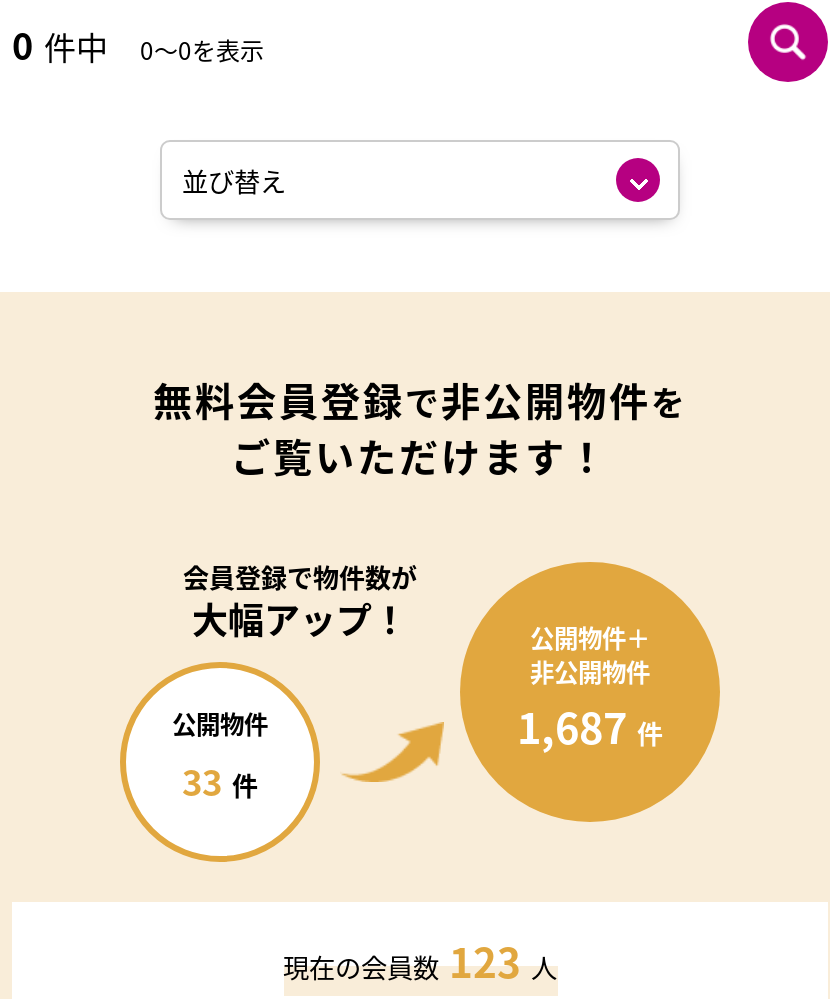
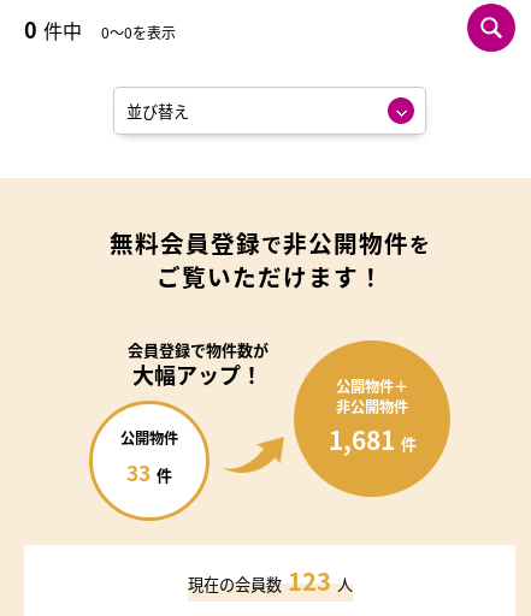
[517,696,663,756] 1,687 件 -> [328,421,416,457] 1,681 件

